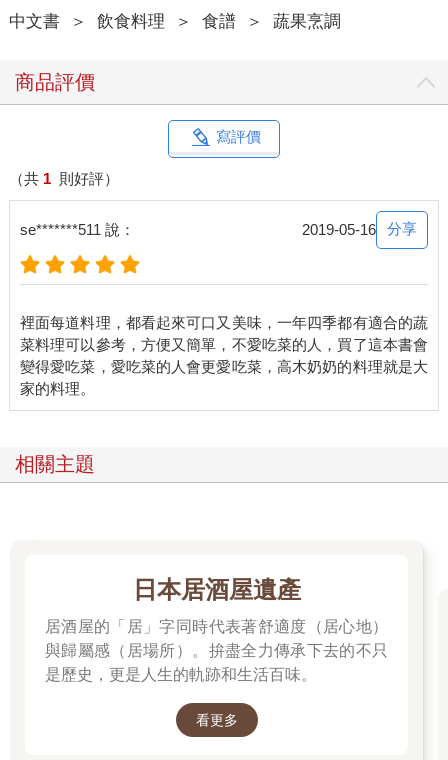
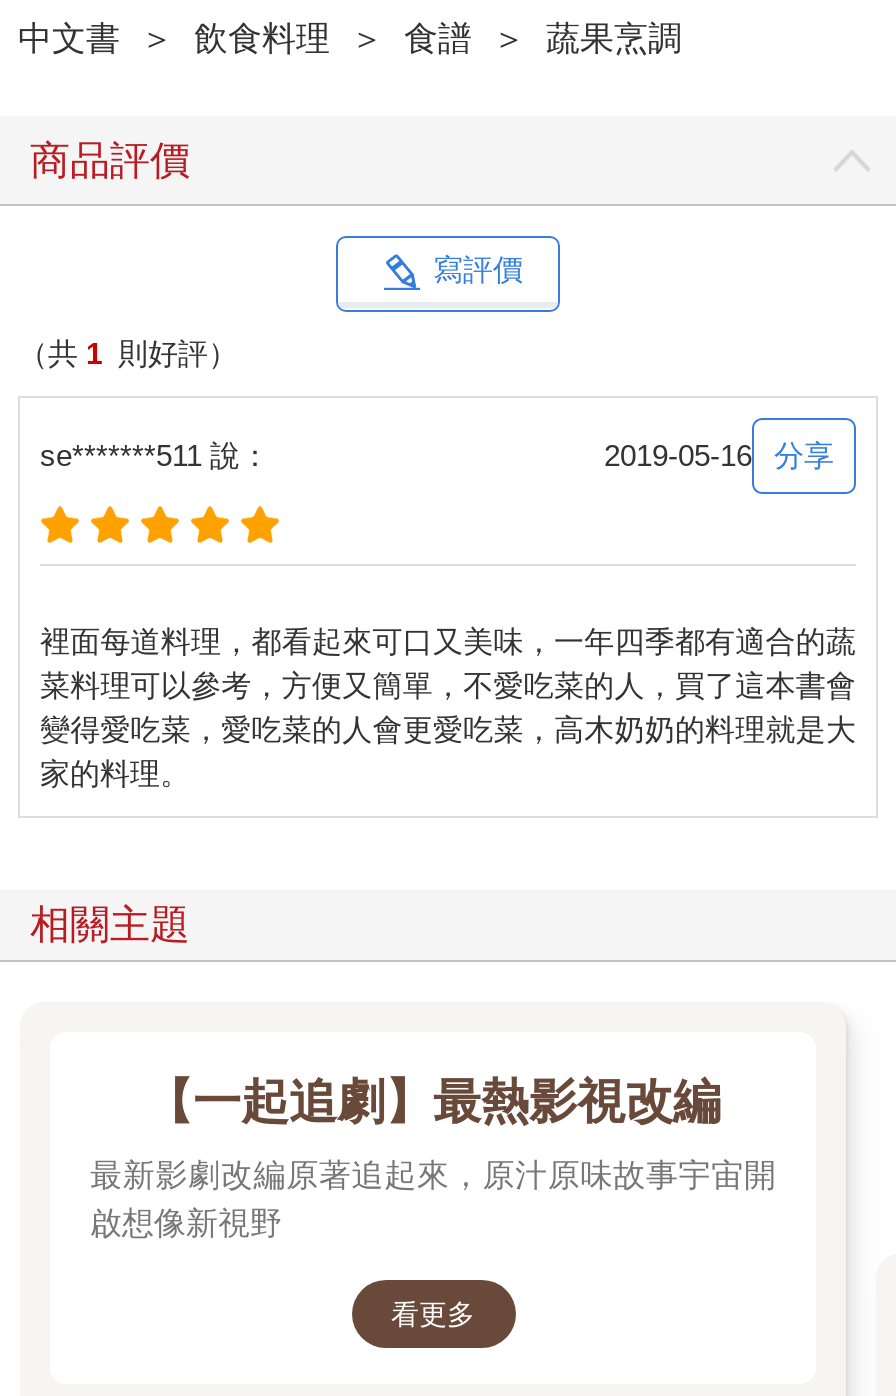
[132,576,300,603] 日本居酒屋遺產 -> [145,1074,721,1128] 【一起追劇】最熱影視改編
[45,618,388,683] 居酒屋的「居」字同時代表著舒適度（居心地） | 與歸屬感（居場所）。拚盡全力傳承下去的不只 | 是歷史，更是人生的軌跡和生活百味。 -> [90,1158,776,1240] 最新影劇改編原著追起來，原汁原味故事宇宙開 | 啟想像新視野

